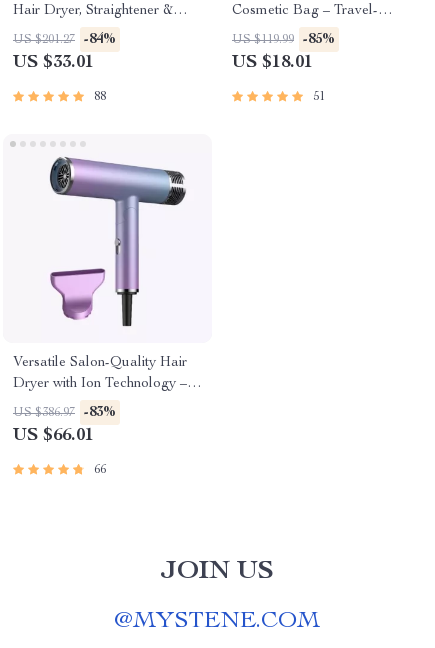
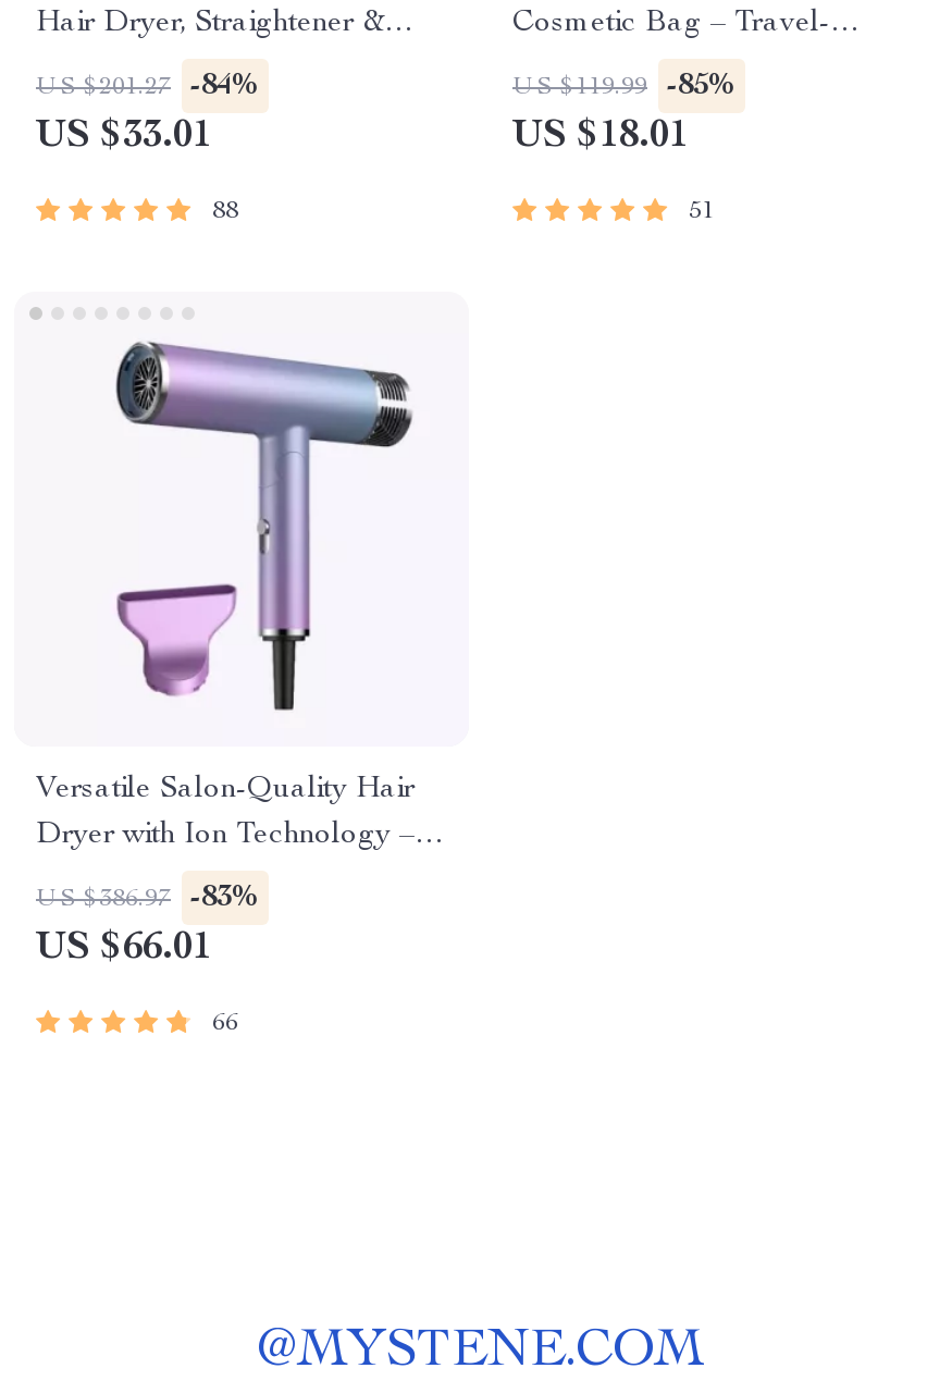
[160,559,274,585] JOIN US -> none

